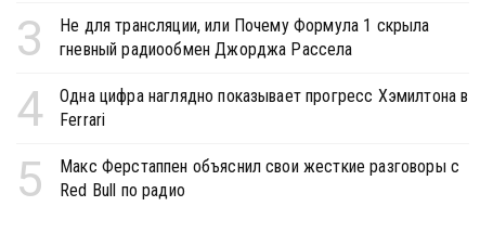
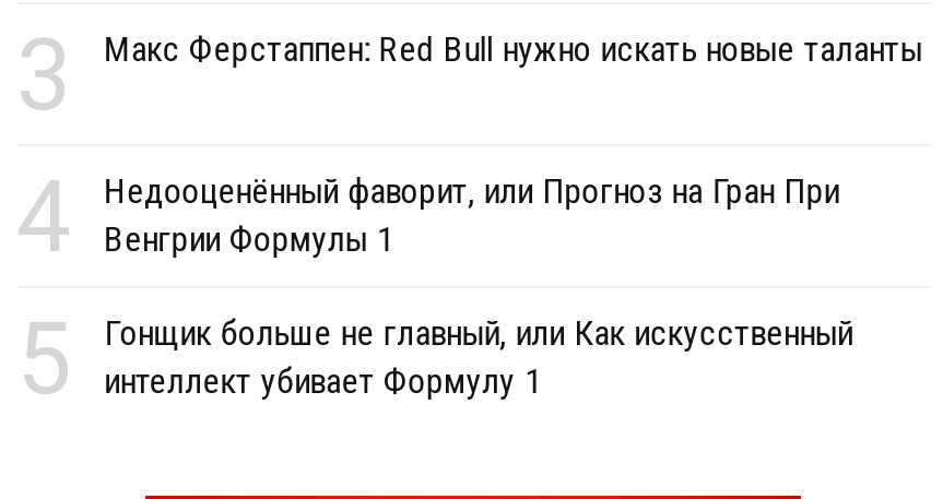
[60,15,430,60] Не для трансляции, или Почему Формула 1 скрыла | гневный радиообмен Джорджа Рассела -> [104,29,922,71] Макс Ферстаппен: Red Bull нужно искать новые таланты
[60,86,468,130] Одна цифра наглядно показывает прогресс Хэмилтона в | Ferrari -> [104,171,839,261] Недооценённый фаворит, или Прогноз на Гран При | Венгрии Формулы 1
[60,156,459,200] Макс Ферстаппен объяснил свои жесткие разговоры с | Red Bull по радио -> [104,313,853,403] Гонщик больше не главный, или Как искусственный | интеллект убивает Формулу 1

